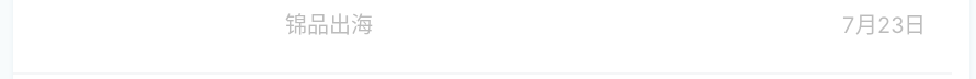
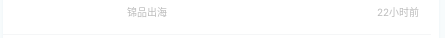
[842,11,926,38] 7月23日 -> [377,6,419,18] 22小时前

